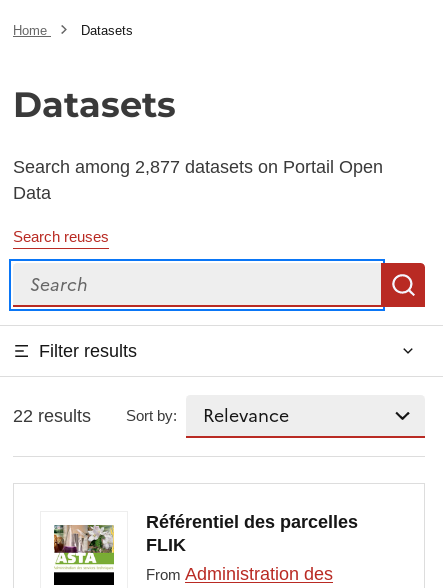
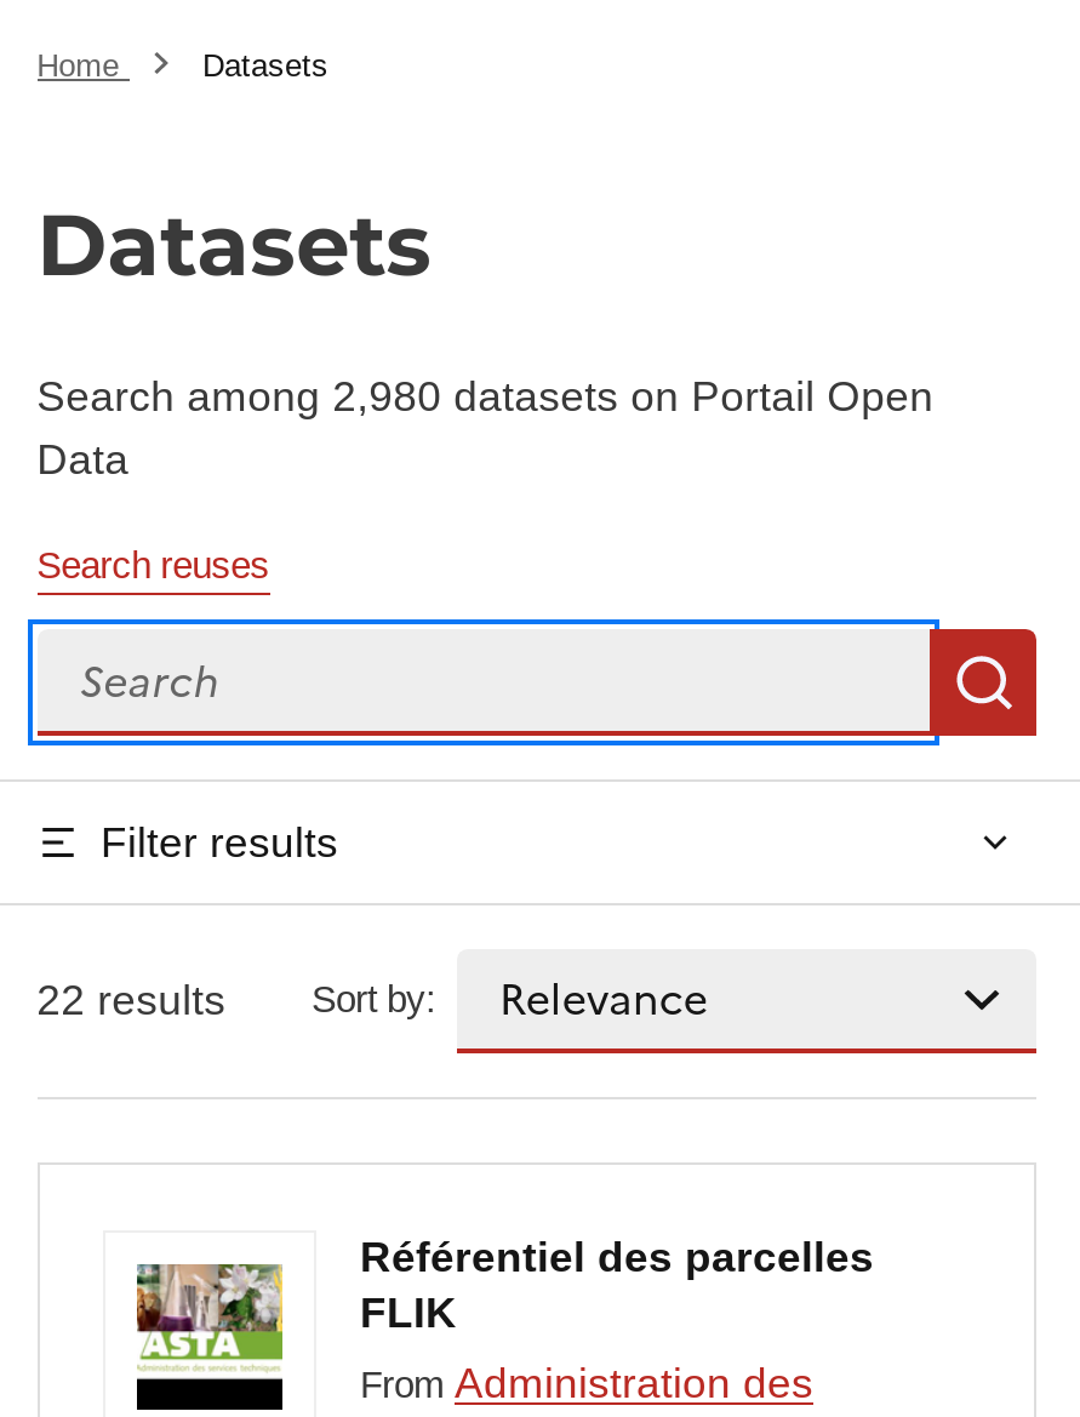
[13,157,383,177] Search among 2,877 datasets on Portail Open -> [37,373,934,421] Search among 2,980 datasets on Portail Open

